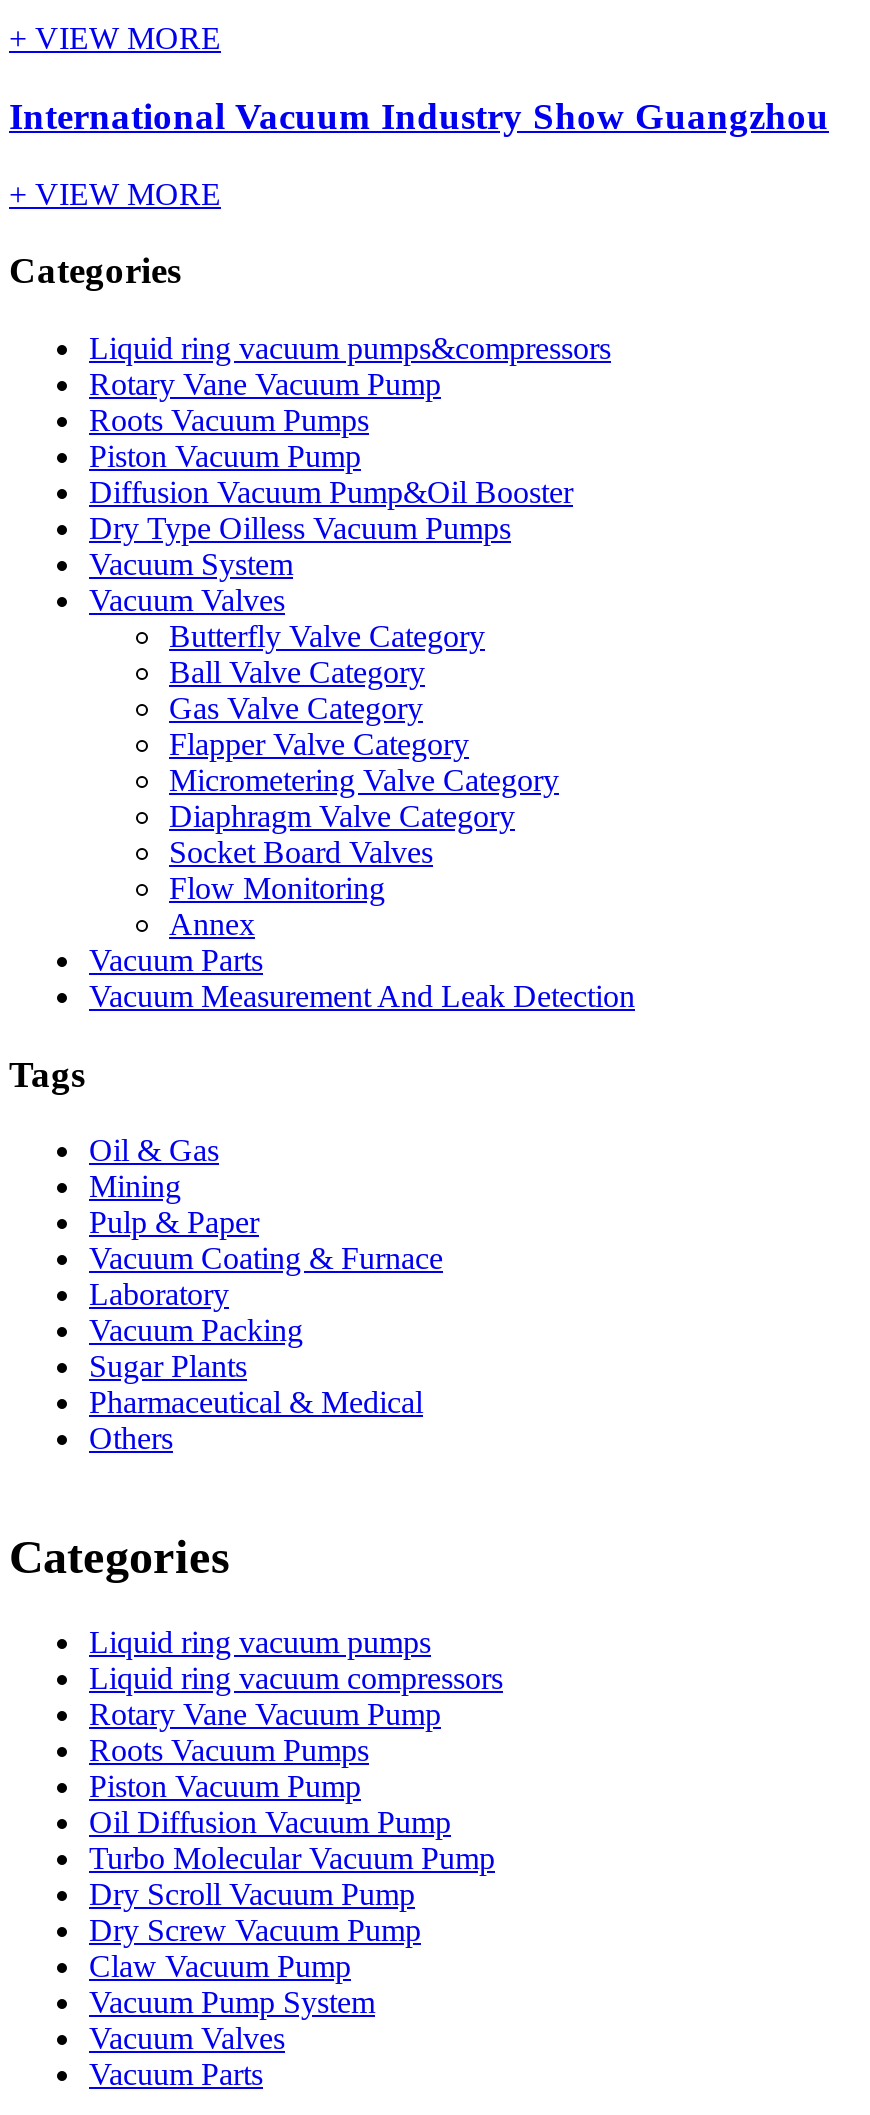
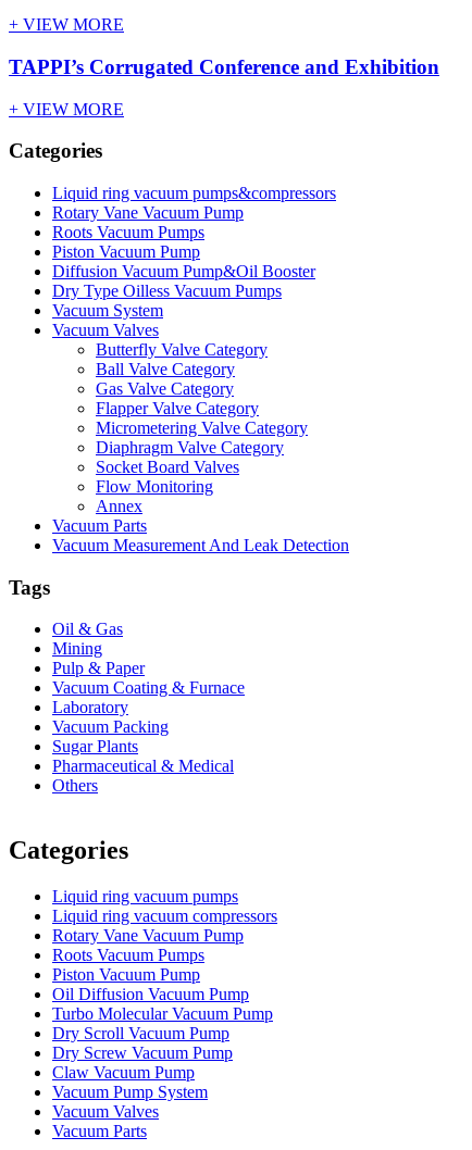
[9,95,829,137] International Vacuum Industry Show Guangzhou -> [9,55,439,78] TAPPI’s Corrugated Conference and Exhibition

